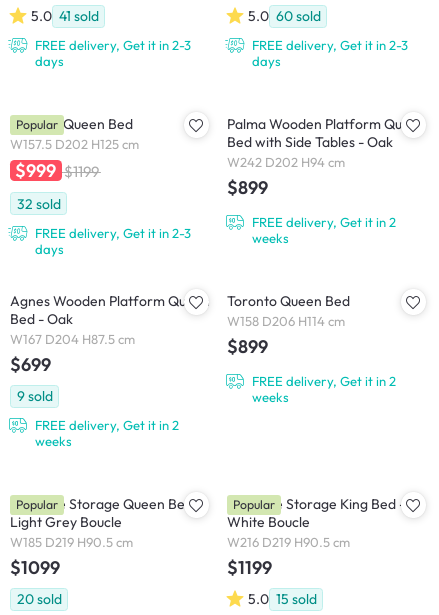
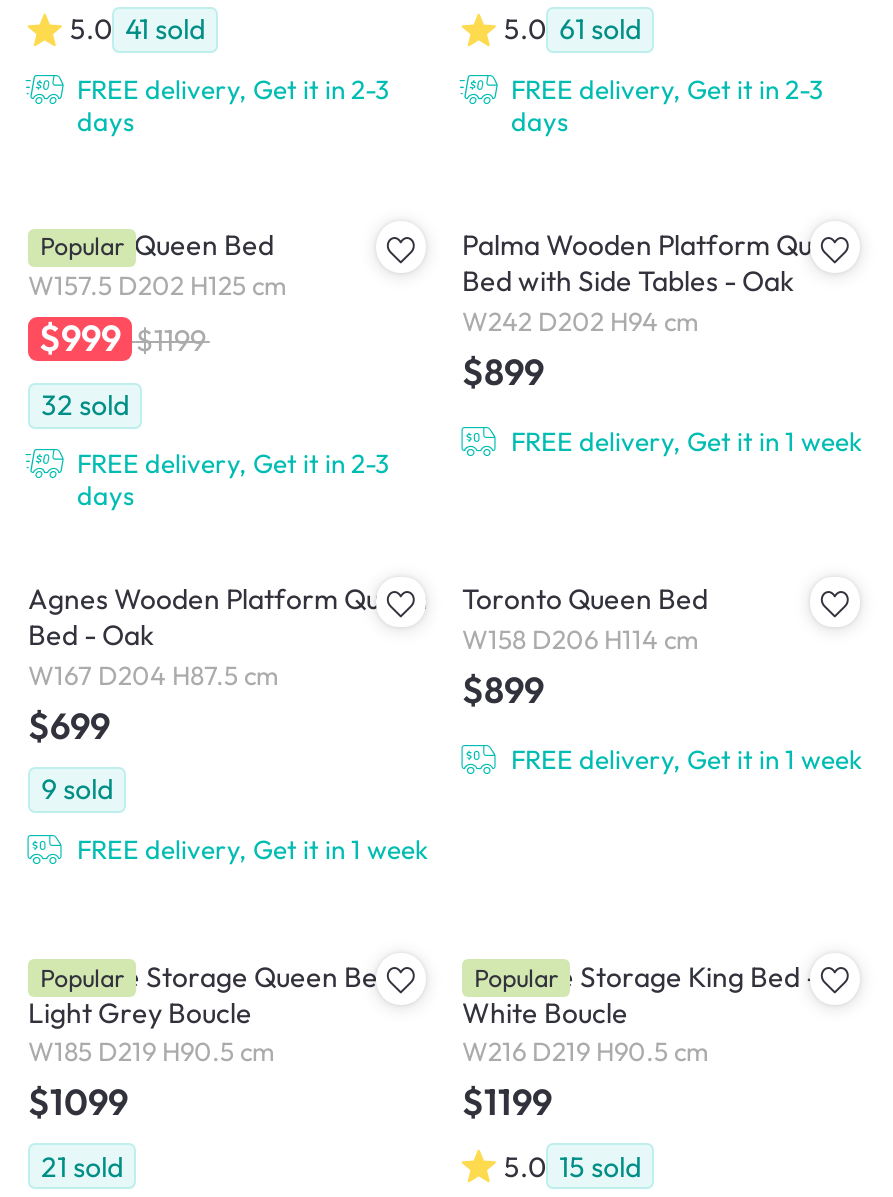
[248,7,321,25] 5.0 60 sold -> [504,12,641,48] 5.0 61 sold
[251,214,395,246] FREE delivery, Get it in 2 | weeks -> [511,426,863,458] FREE delivery, Get it in 1 week
[251,373,395,405] FREE delivery, Get it in 2 | weeks -> [511,744,863,776] FREE delivery, Get it in 1 week
[34,417,178,449] FREE delivery, Get it in 2 | weeks -> [77,833,429,865] FREE delivery, Get it in 1 week
[17,590,62,608] 20 sold -> [41,1149,123,1185] 21 sold

